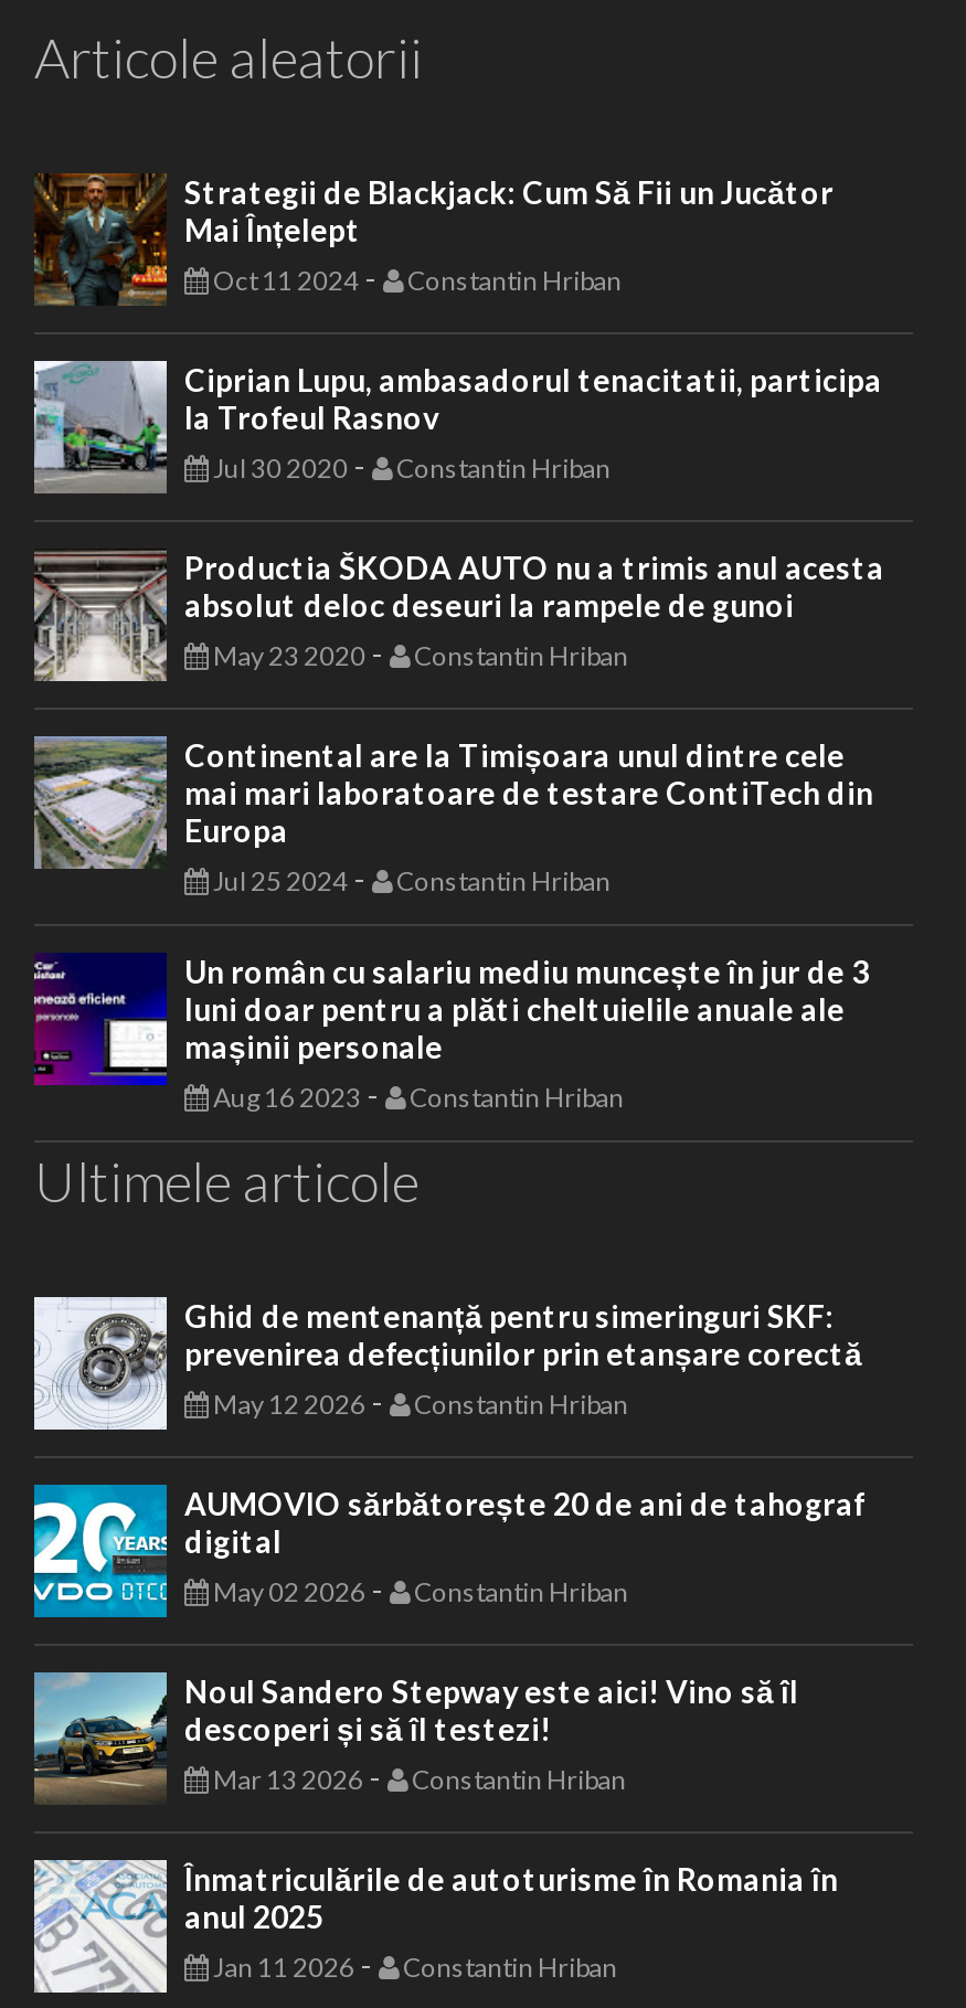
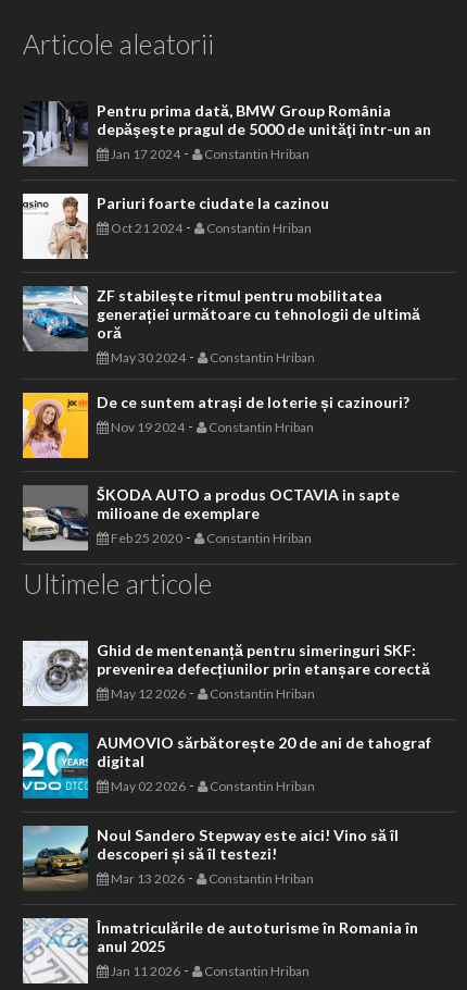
[34,171,834,306] [image] | Strategii de Blackjack: Cum Să Fii un Jucător | Mai Înțelept | Oct 11 2024 - Constantin Hriban -> [22,100,431,166] [image] | Pentru prima dată, BMW Group România | depăşeşte pragul de 5000 de unităţi într-un an | Jan 17 2024 - Constantin Hriban
[32,359,882,491] [image] | Ciprian Lupu, ambasadorul tenacitatii, participa | la Trofeul Rasnov | Jul 30 2020 - Constantin Hriban -> [23,193,329,259] [image] | Pariuri foarte ciudate la cazinou | Oct 21 2024 - Constantin Hriban
[34,549,884,681] [image] | Productia ŠKODA AUTO nu a trimis anul acesta | absolut deloc deseuri la rampele de gunoi | May 23 2020 - Constantin Hriban -> [23,286,420,366] [image] | ZF stabilește ritmul pentru mobilitatea | generației următoare cu tehnologii de ultimă | oră | May 30 2024 - Constantin Hriban
[32,734,873,897] [image] | Continental are la Timișoara unul dintre cele | mai mari laboratoare de testare ContiTech din | Europa | Jul 25 2024 - Constantin Hriban -> [22,379,409,459] [image] | De ce suntem atrași de loterie și cazinouri? | Nov 19 2024 - Constantin Hriban
[34,953,869,1114] [image] | Un român cu salariu mediu muncește în jur de 3 | luni doar pentru a plăti cheltuielile anuale ale | mașinii personale | Aug 16 2023 - Constantin Hriban -> [22,485,400,552] [image] | ŠKODA AUTO a produs OCTAVIA in sapte | milioane de exemplare | Feb 25 2020 - Constantin Hriban

